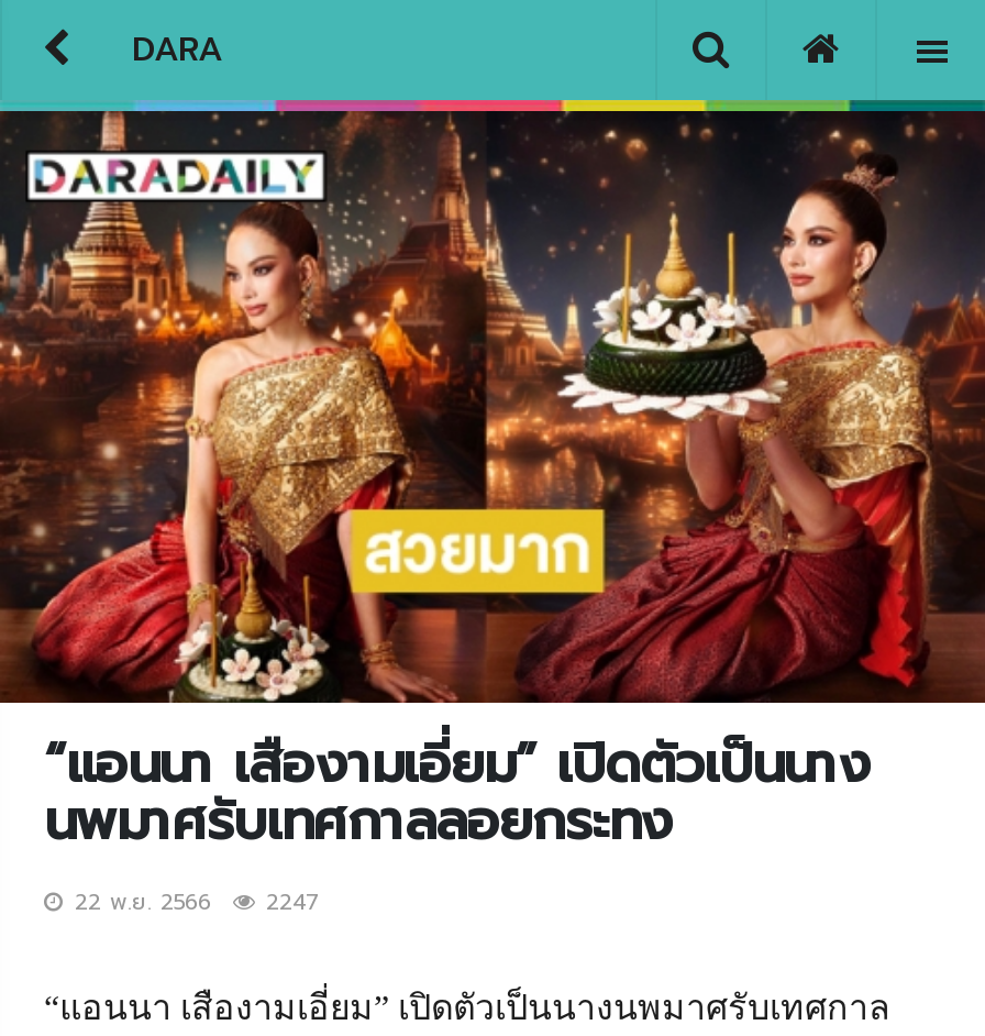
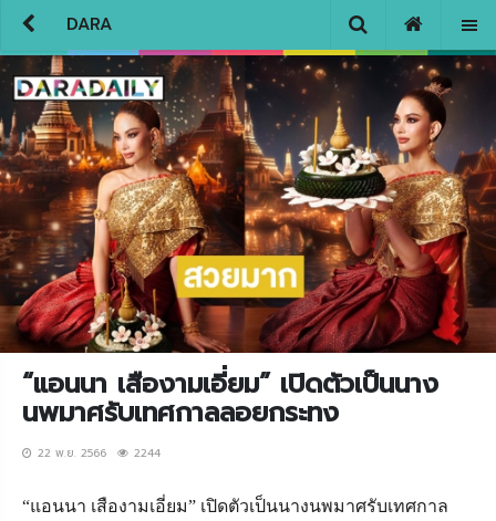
[75,885,317,918] 22 พ.ย. 2566 2247 -> [38,444,161,461] 22 พ.ย. 2566 2244

